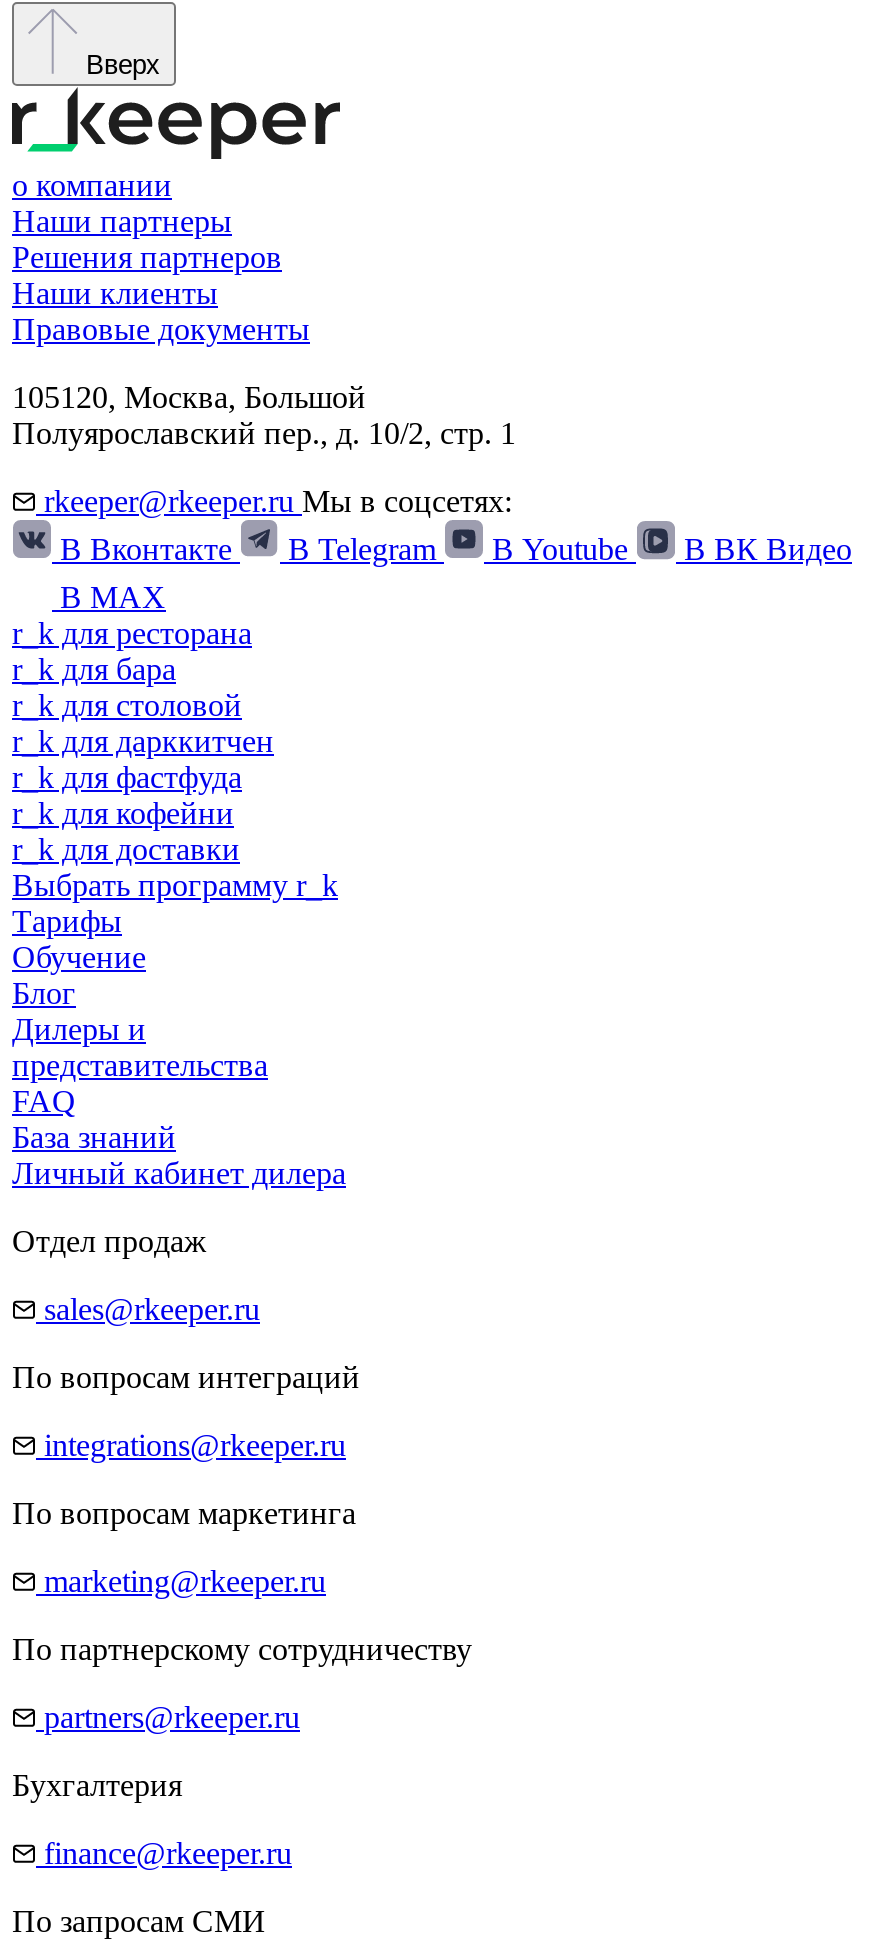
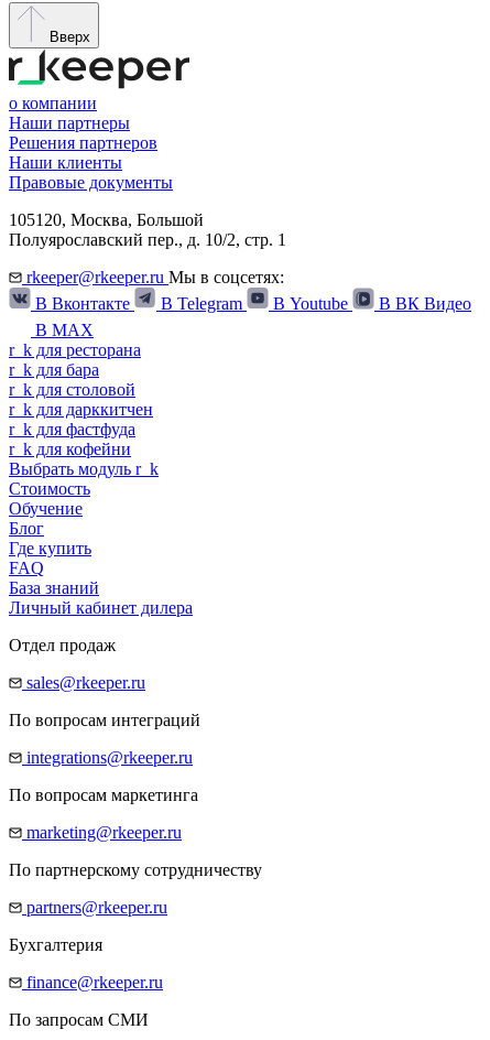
[12,831,338,937] r _ k для доставки | Выбрать программу r _ k | Тарифы -> [9,459,159,498] Выбрать модуль r _ k | Стоимость
[12,1011,268,1081] Дилеры и | представительства -> [9,538,91,557] Где купить

